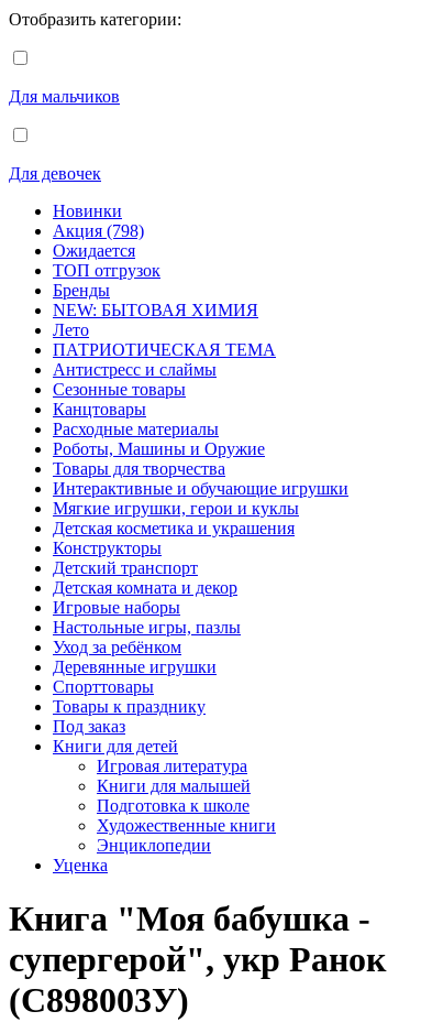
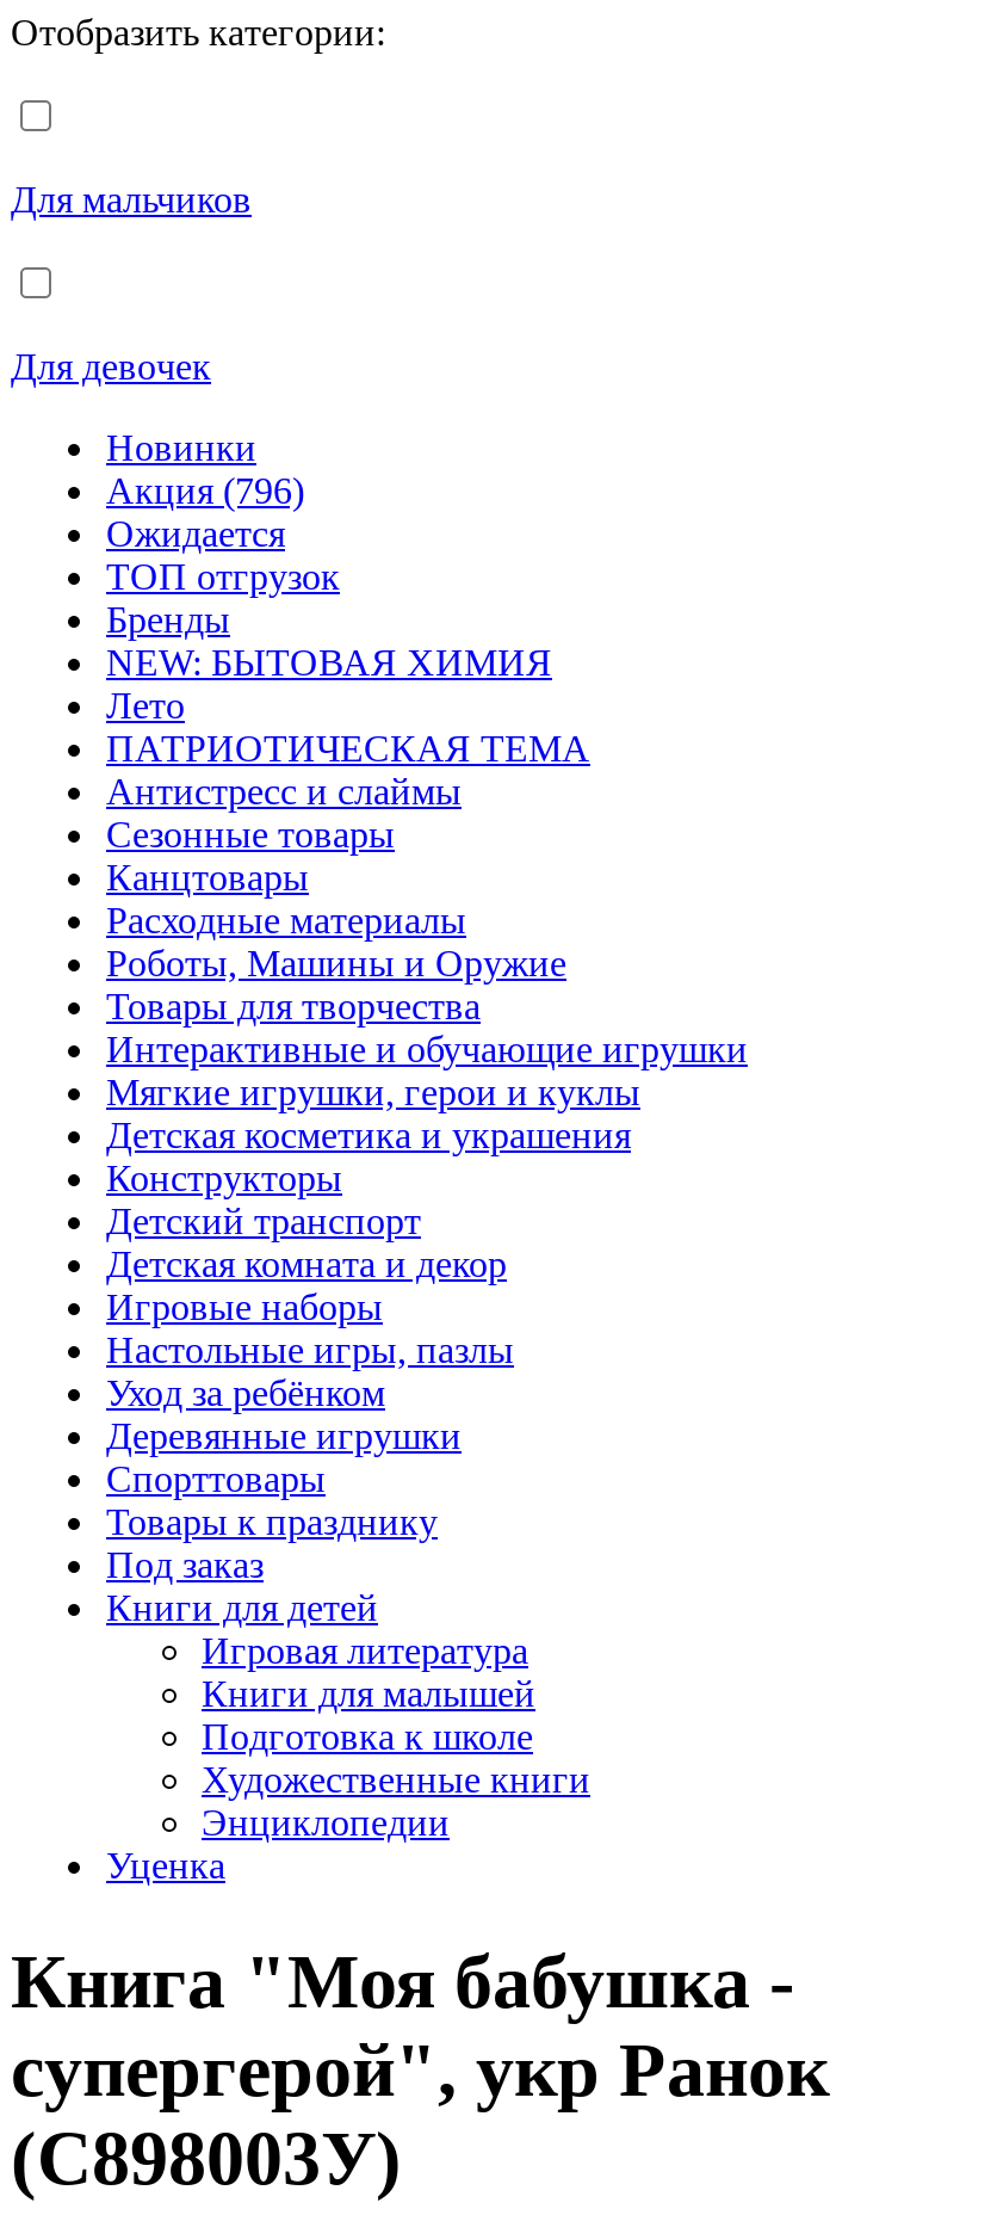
[53,221,144,240] Акция (798) -> [106,470,304,510] Акция (796)

